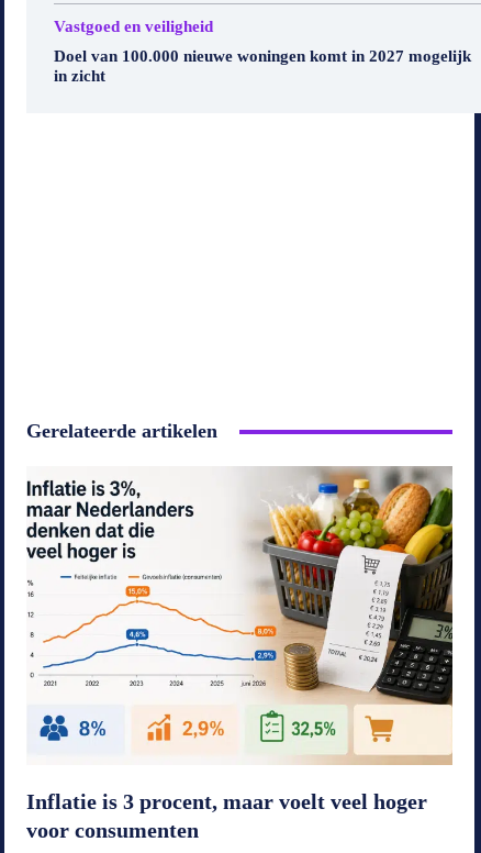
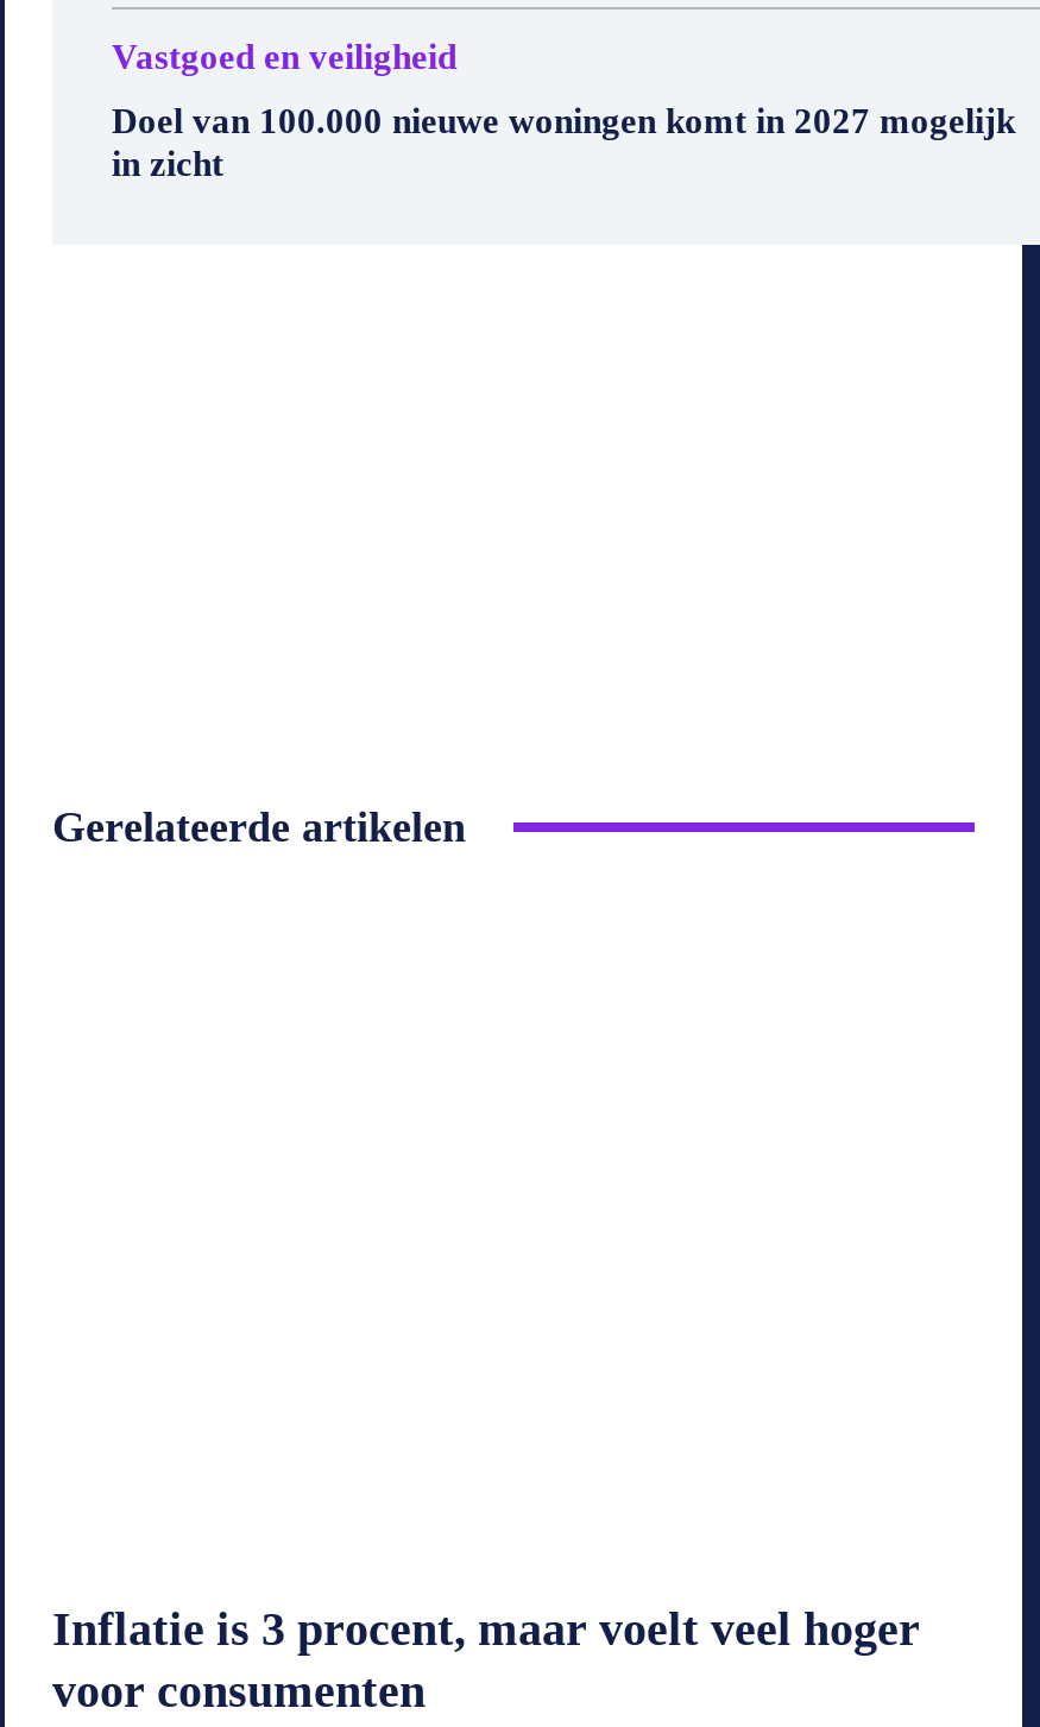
[25,465,454,766] [image] -> none

